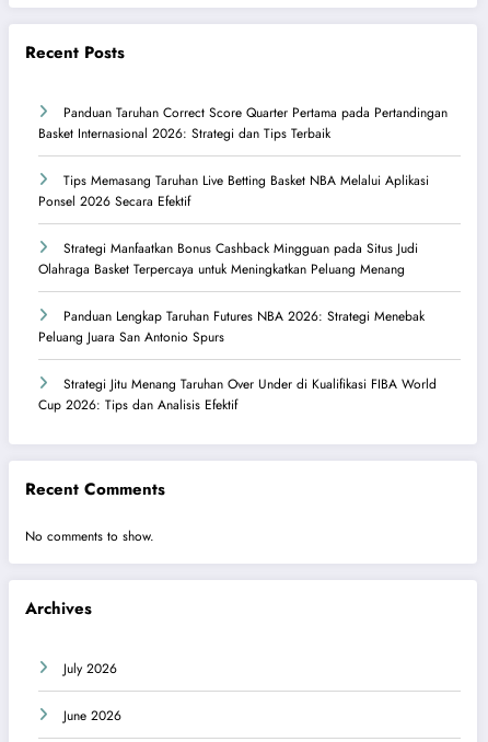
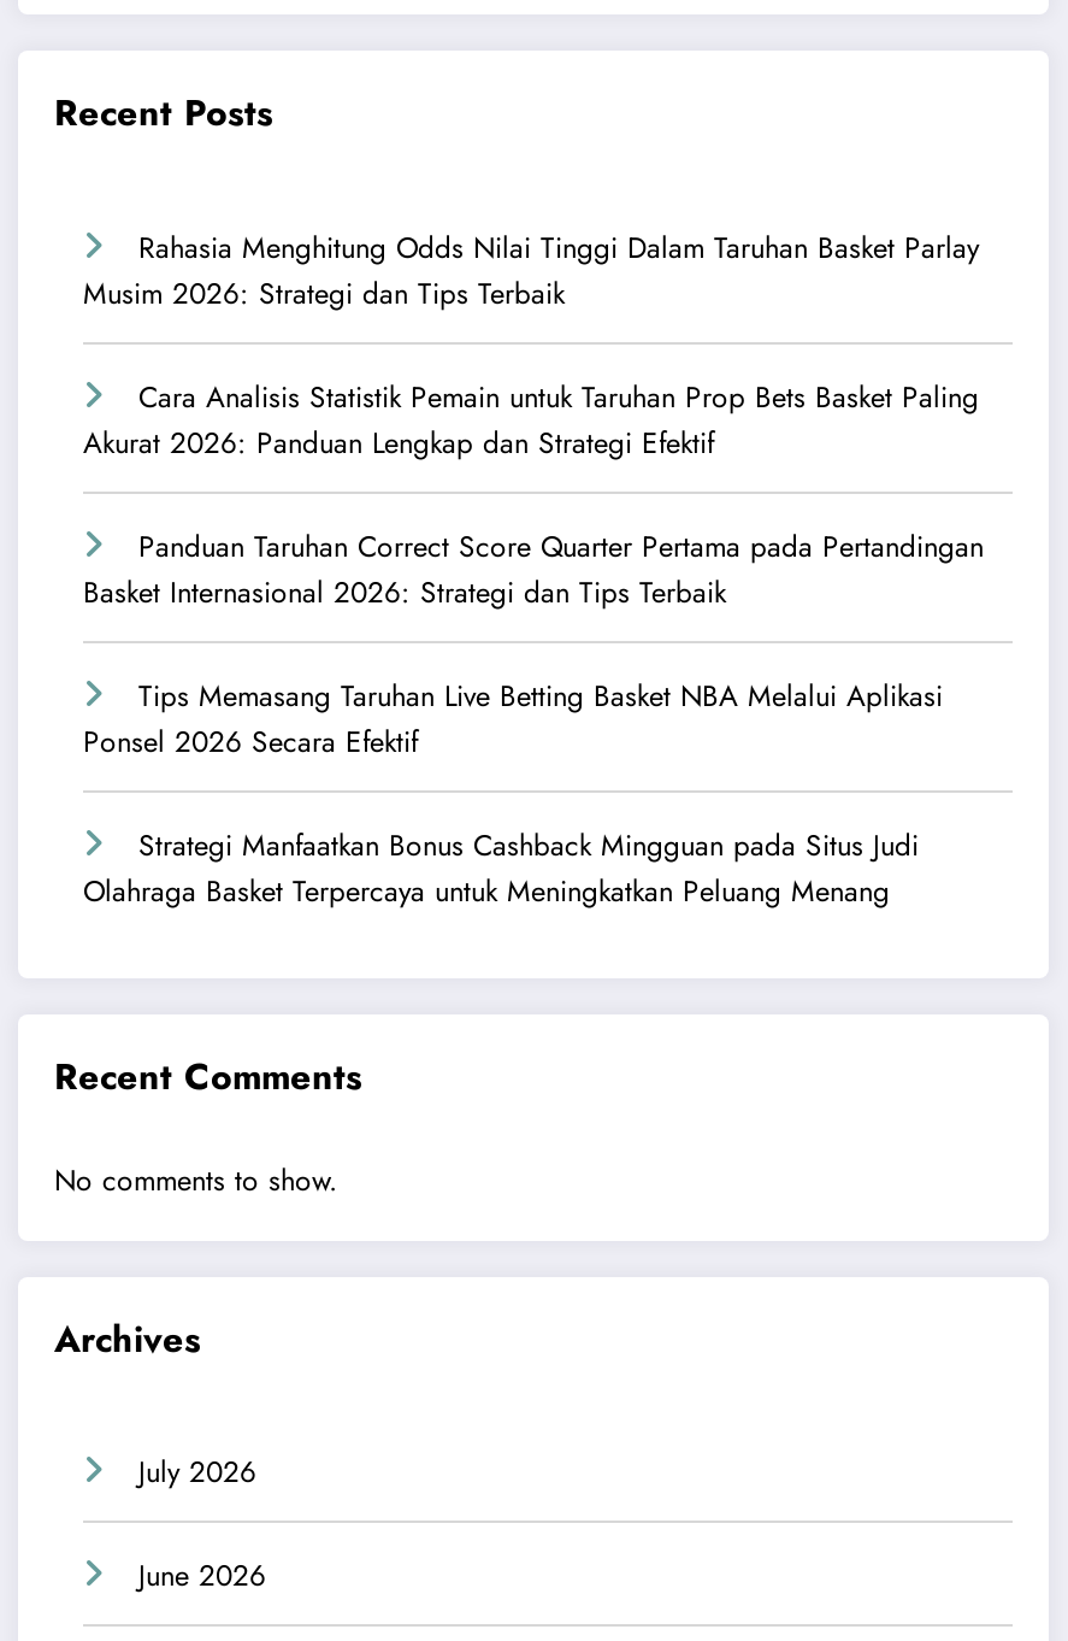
none -> [83,227,979,465] Rahasia Menghitung Odds Nilai Tinggi Dalam Taruhan Basket Parlay | Musim 2026: Strategi dan Tips Terbaik | Cara Analisis Statistik Pemain untuk Taruhan Prop Bets Basket Paling | Akurat 2026: Panduan Lengkap dan Strategi Efektif
moved [38,103,448,279] -> [83,526,984,914]: Panduan Taruhan Correct Score Quarter Pertama pada Pertandingan | Basket Internasional 2026: Strategi dan Tips Terbaik | Tips Memasang Taruhan Live Betting Basket NBA Melalui Aplikasi | Ponsel 2026 Secara Efektif | Strategi Manfaatkan Bonus Cashback Mingguan pada Situs Judi | Olahraga Basket Terpercaya untuk Meningkatkan Peluang Menang
[38,307,437,415] Panduan Lengkap Taruhan Futures NBA 2026: Strategi Menebak | Peluang Juara San Antonio Spurs | Strategi Jitu Menang Taruhan Over Under di Kualifikasi FIBA World | Cup 2026: Tips dan Analisis Efektif -> none

